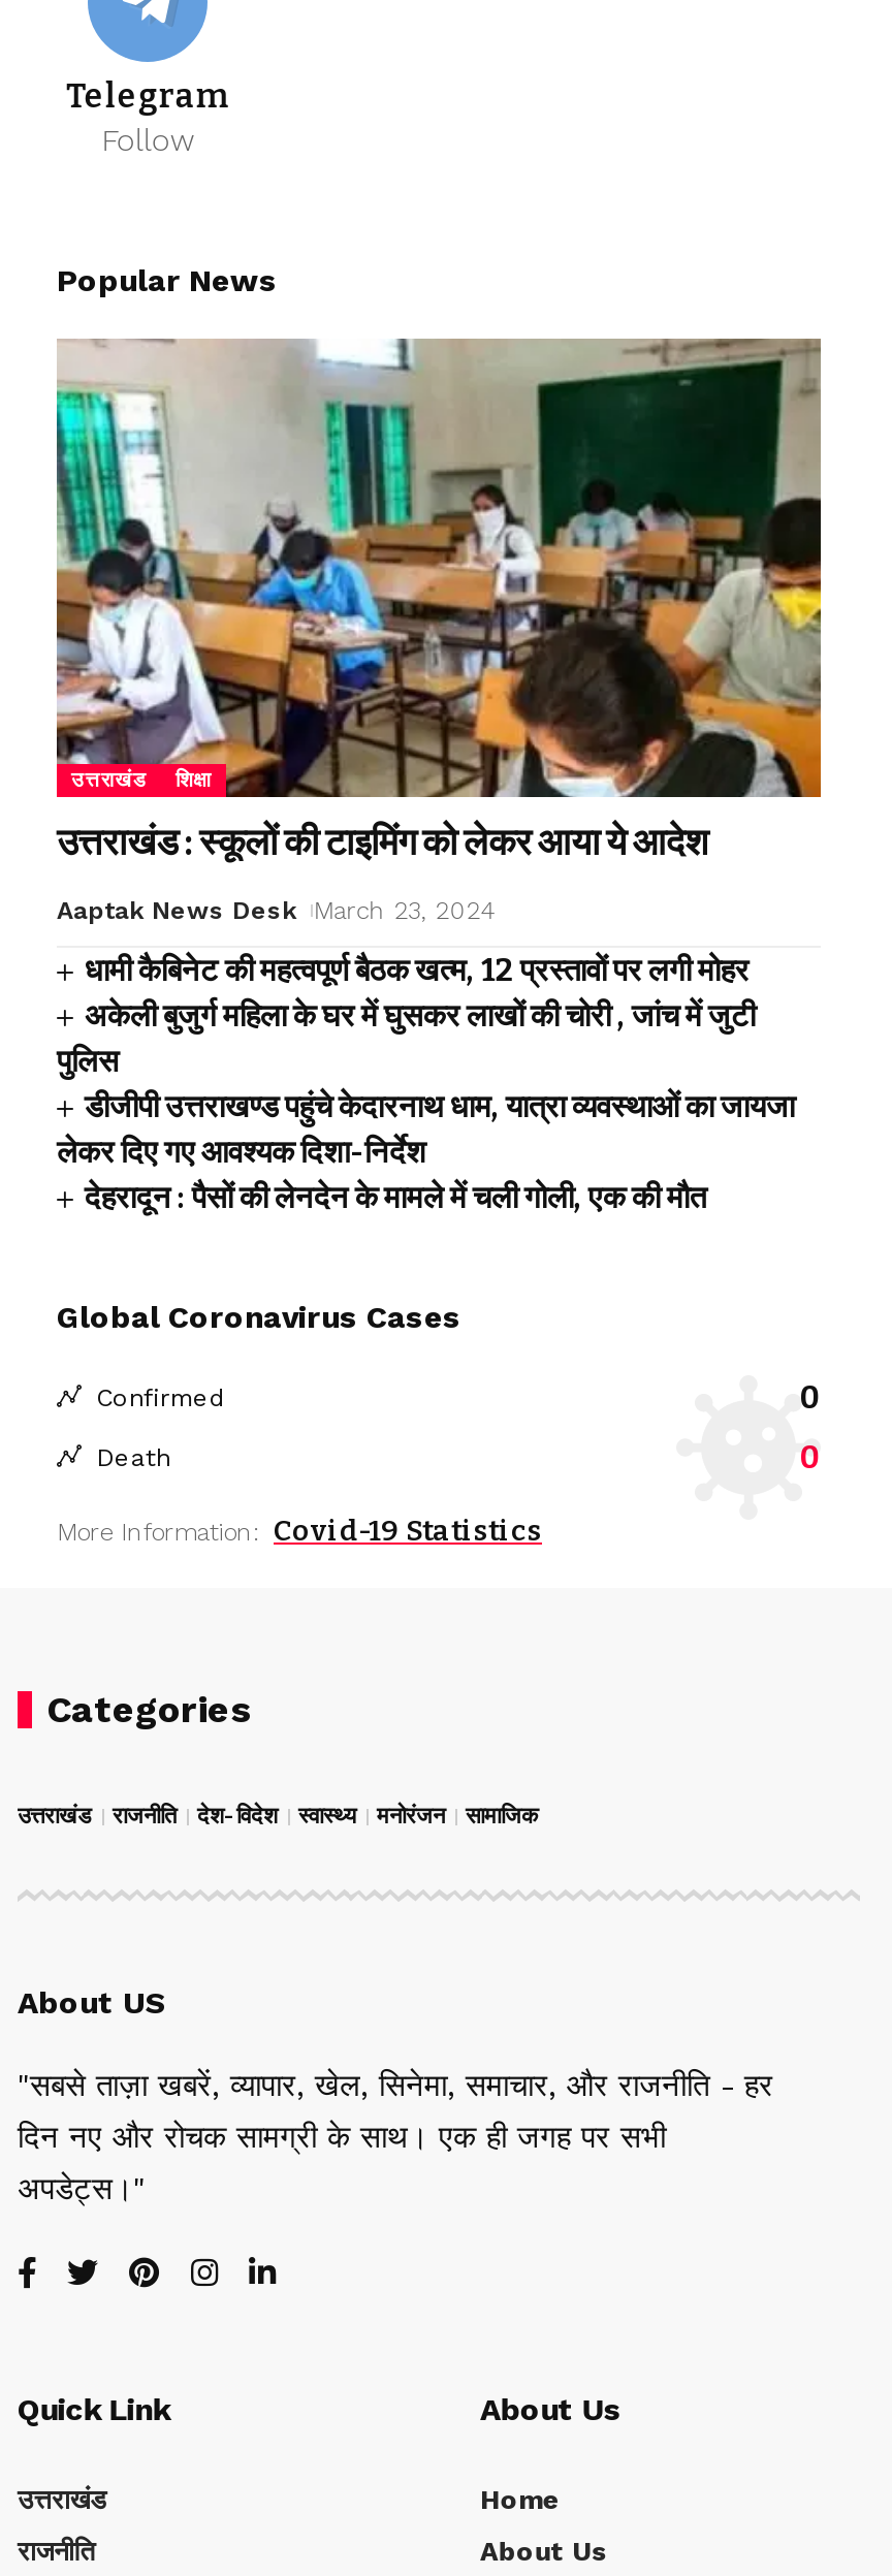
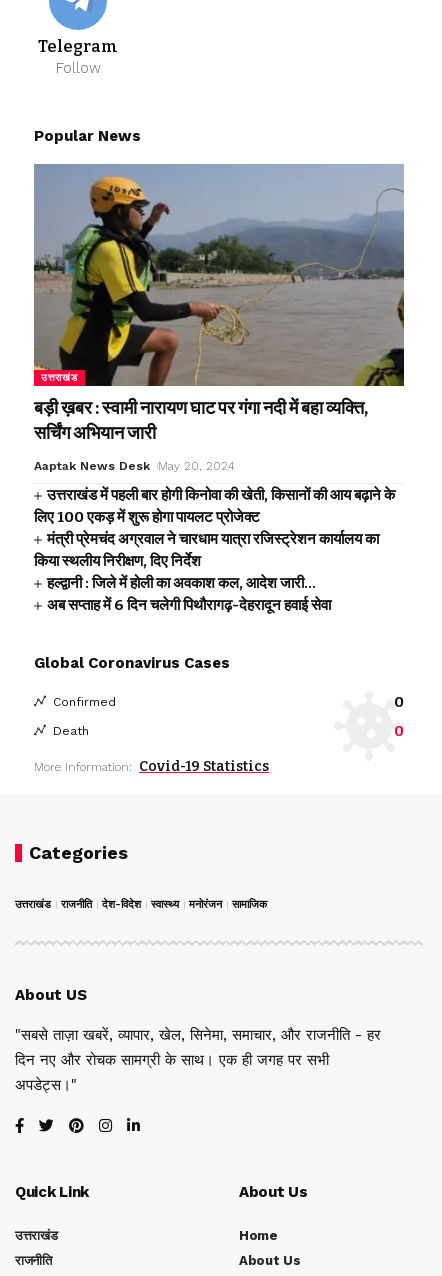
[55,337,823,1217] [image] | शिक्षा | उत्तराखंड : स्कूलों की टाइमिंग को लेकर आया ये आदेश | Aaptak News Desk March 23, 2024 | धामी कैबिनेट की महत्वपूर्ण बैठक खत्म, 12 प्रस्तावों पर लगी मोहर | अकेली बुजुर्ग महिला के घर में घुसकर लाखों की चोरी , जांच में जुटी | पुलिस | डीजीपी उत्तराखण्ड पहुंचे केदारनाथ धाम, यात्रा व्यवस्थाओं का जायजा | लेकर दिए गए आवश्यक दिशा-निर्देश | देहरादून : पैसों की लेनदेन के मामले में चली गोली, एक की मौत -> [34,163,405,614] [image] | बड़ी ख़बर : स्वामी नारायण घाट पर गंगा नदी में बहा व्यक्ति, | सर्चिंग अभियान जारी | Aaptak News Desk May 20, 2024 | उत्तराखंड में पहली बार होगी किनोवा की खेती, किसानों की आय बढ़ाने के | लिए 100 एकड़ में शुरू होगा पायलट प्रोजेक्ट | मंत्री प्रेमचंद अग्रवाल ने चारधाम यात्रा रजिस्ट्रेशन कार्यालय का | किया स्थलीय निरीक्षण, दिए निर्देश | हल्द्वानी : जिले में होली का अवकाश कल, आदेश जारी… | अब सप्ताह में 6 दिन चलेगी पिथौरागढ़-देहरादून हवाई सेवा

